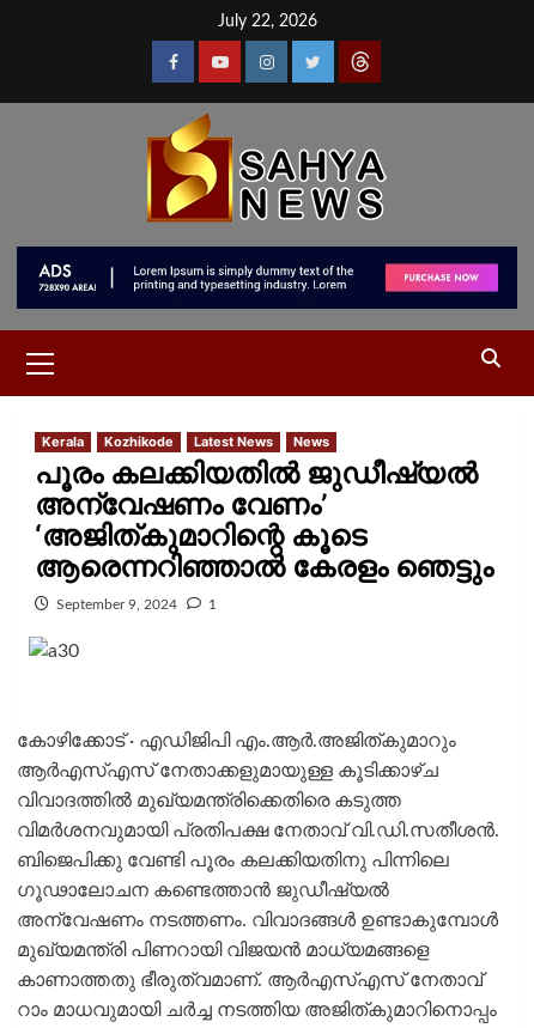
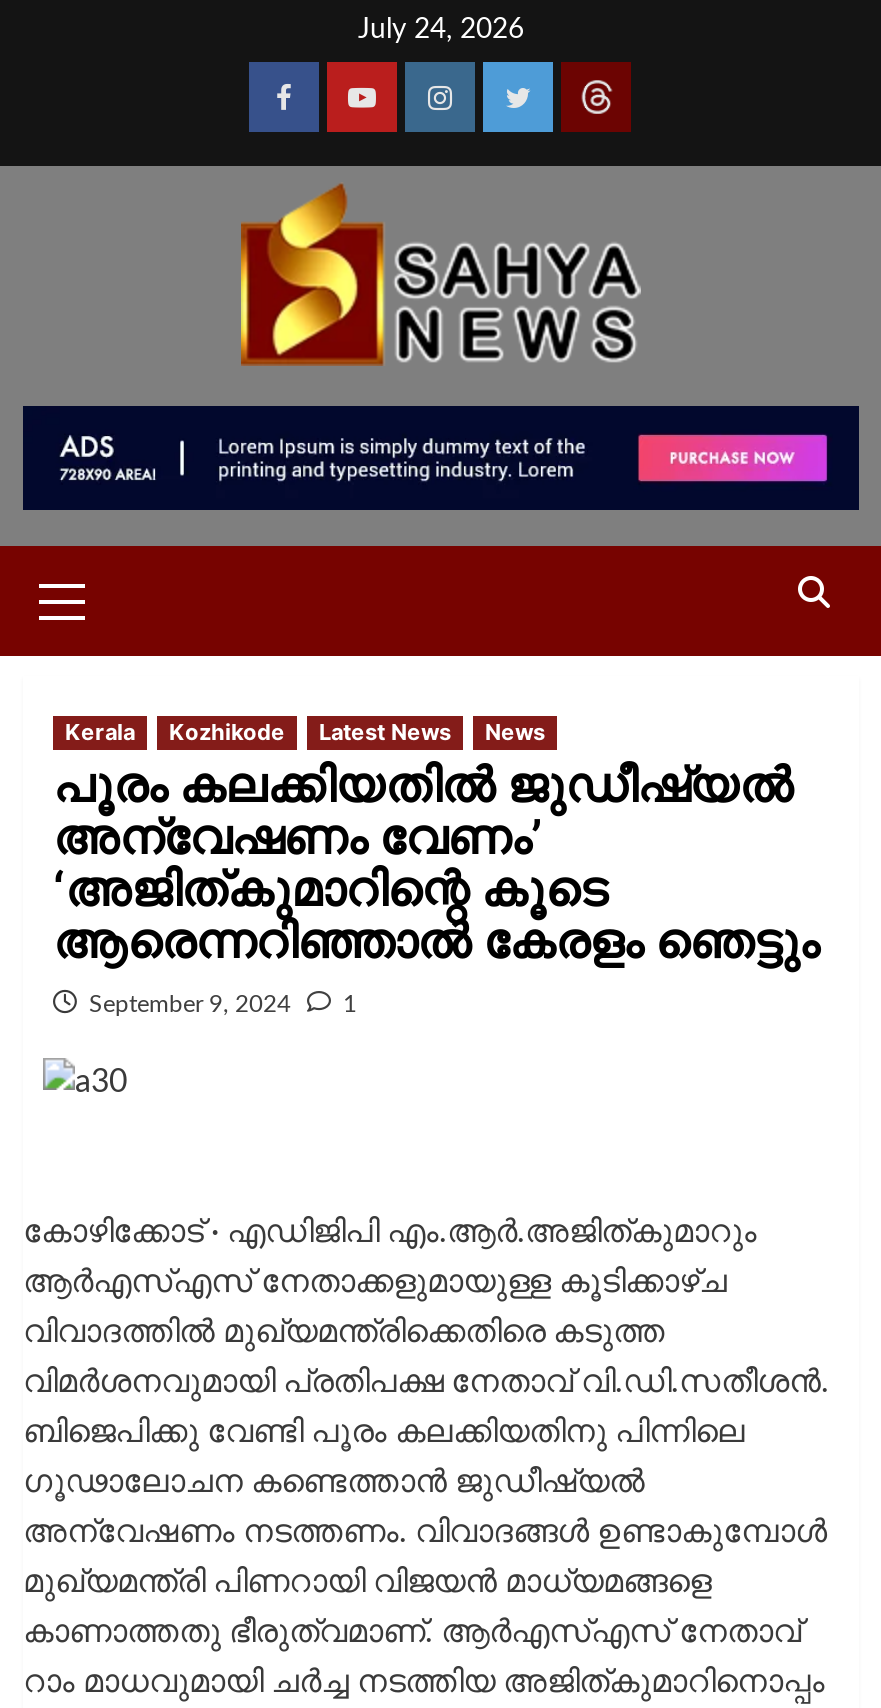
[217,13,317,30] July 22, 2026 -> [358,16,524,44] July 24, 2026

